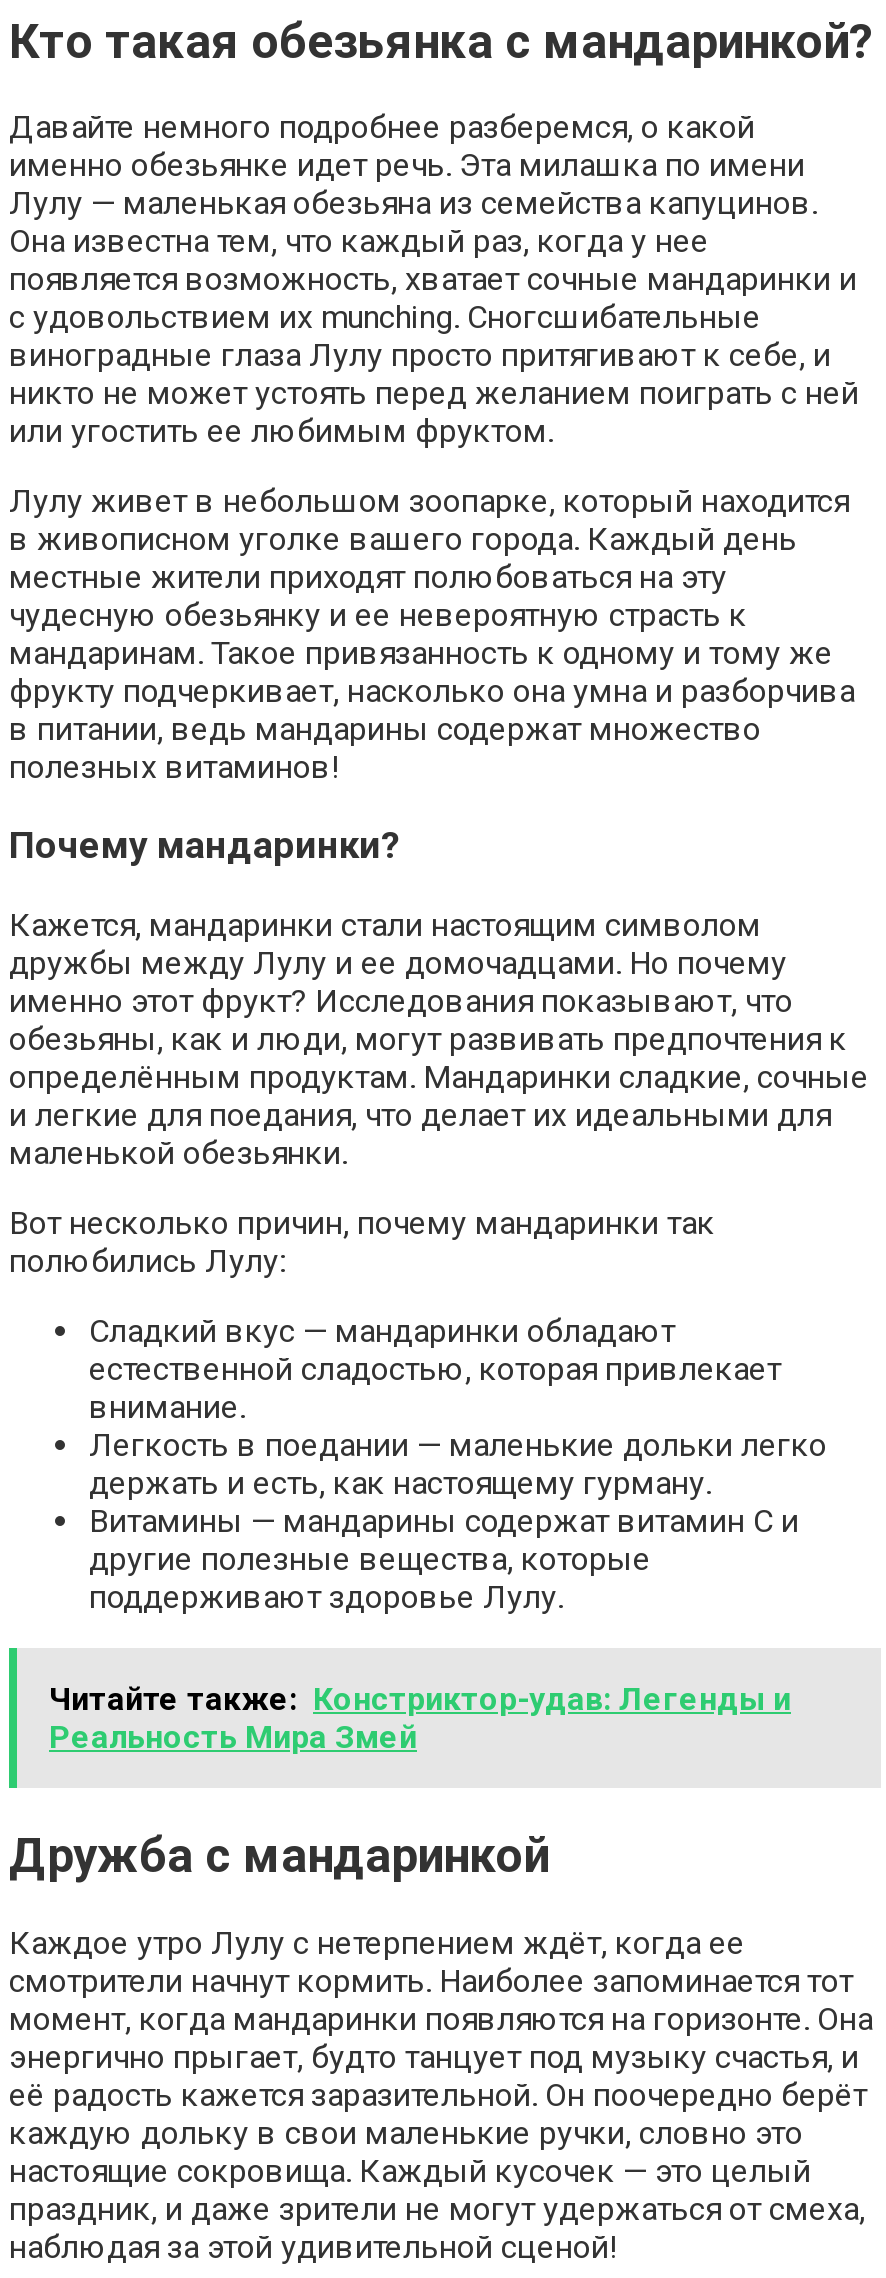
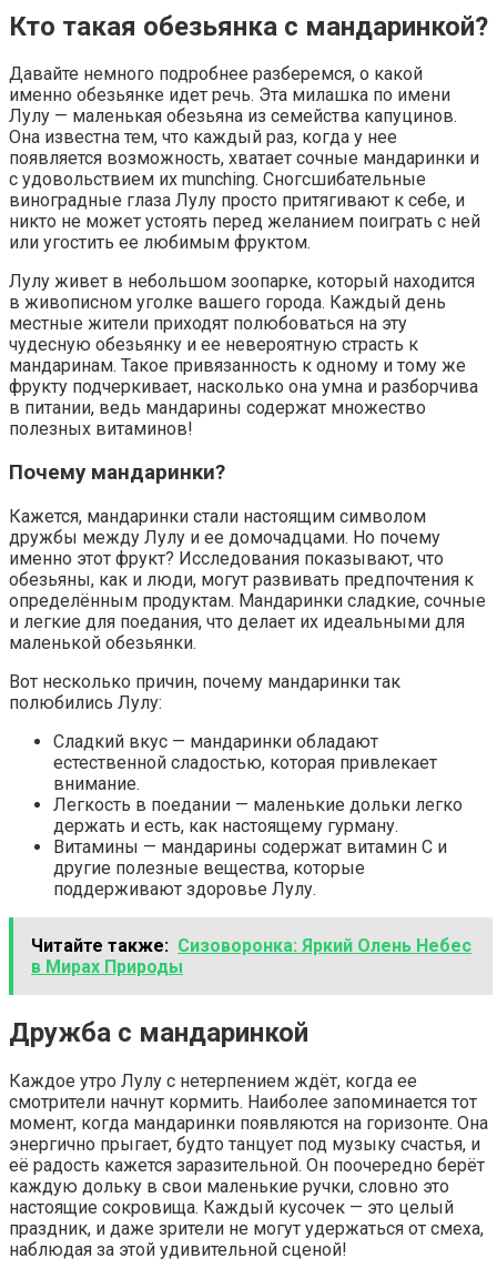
[49,1680,791,1756] Читайте также: Констриктор-удав: Легенды и | Реальность Мира Змей -> [31,935,471,977] Читайте также: Сизоворонка: Яркий Олень Небес | в Мирах Природы

